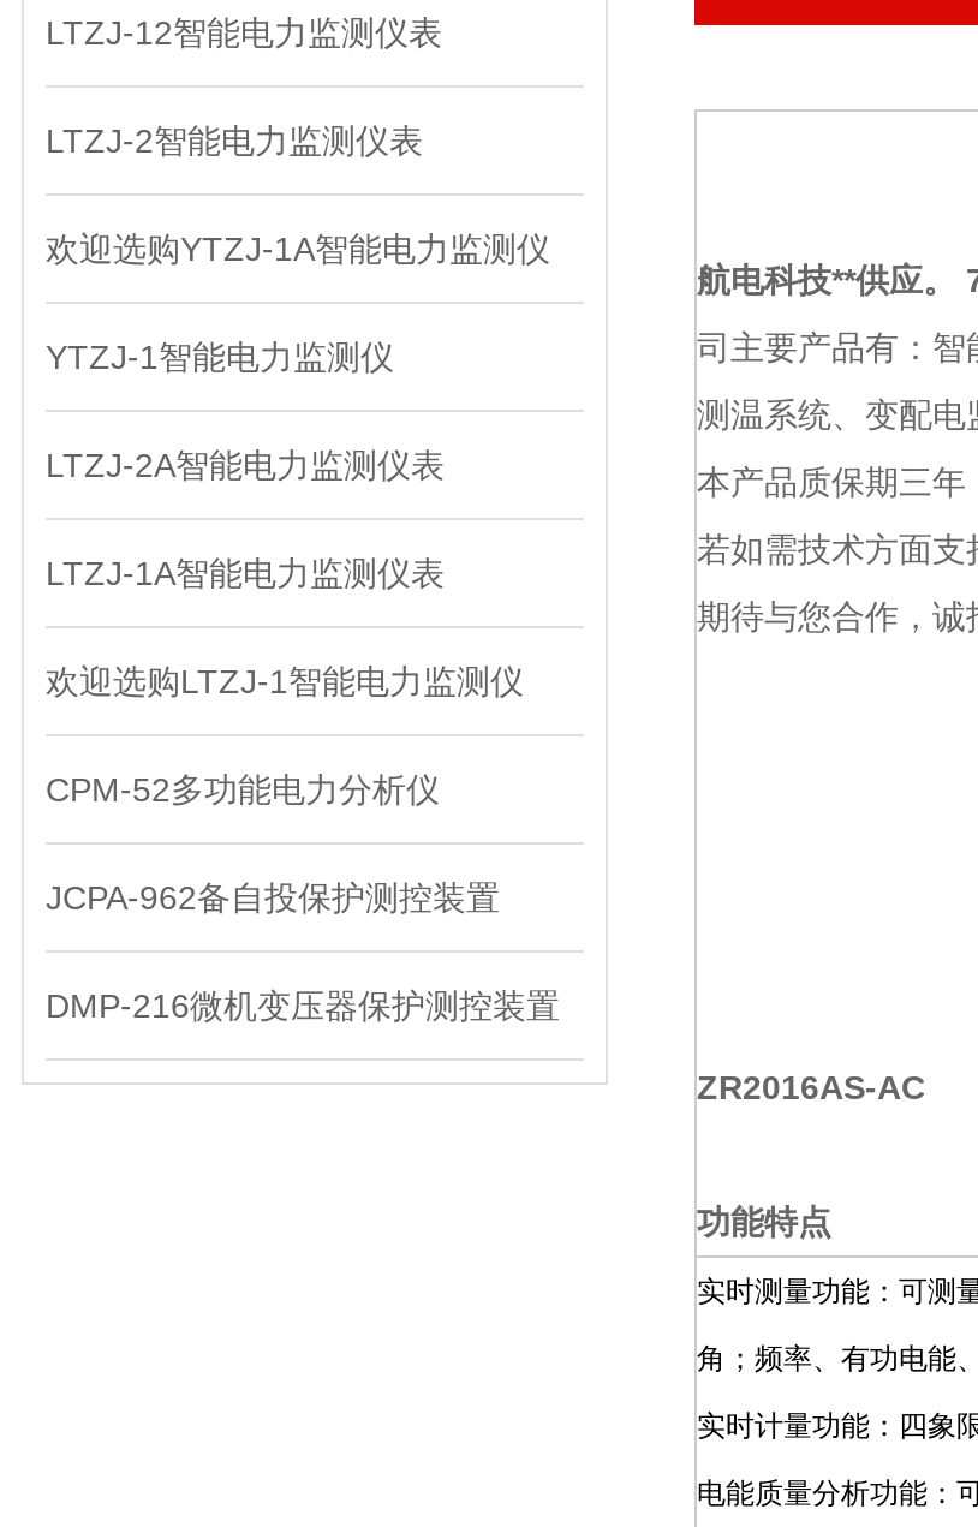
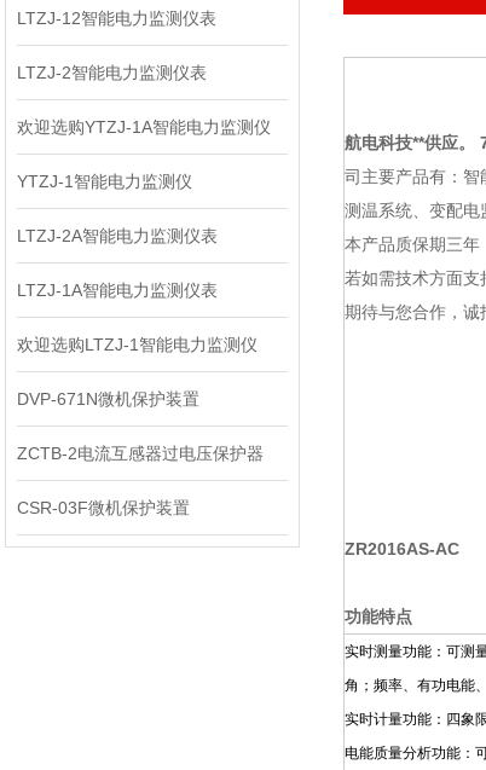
[46,770,440,809] CPM-52多功能电力分析仪 -> [17,389,199,409] DVP-671N微机保护装置
[46,878,500,917] JCPA-962备自投保护测控装置 -> [17,444,264,463] ZCTB-2电流互感器过电压保护器
[46,986,560,1025] DMP-216微机变压器保护测控装置 -> [17,498,190,517] CSR-03F微机保护装置

